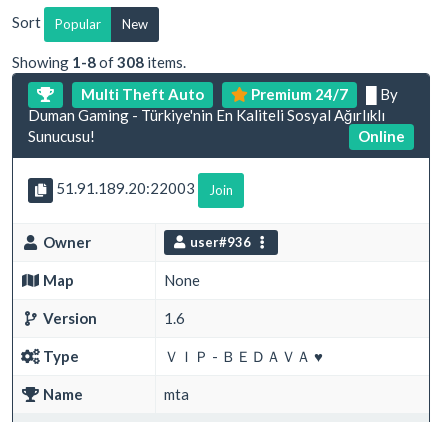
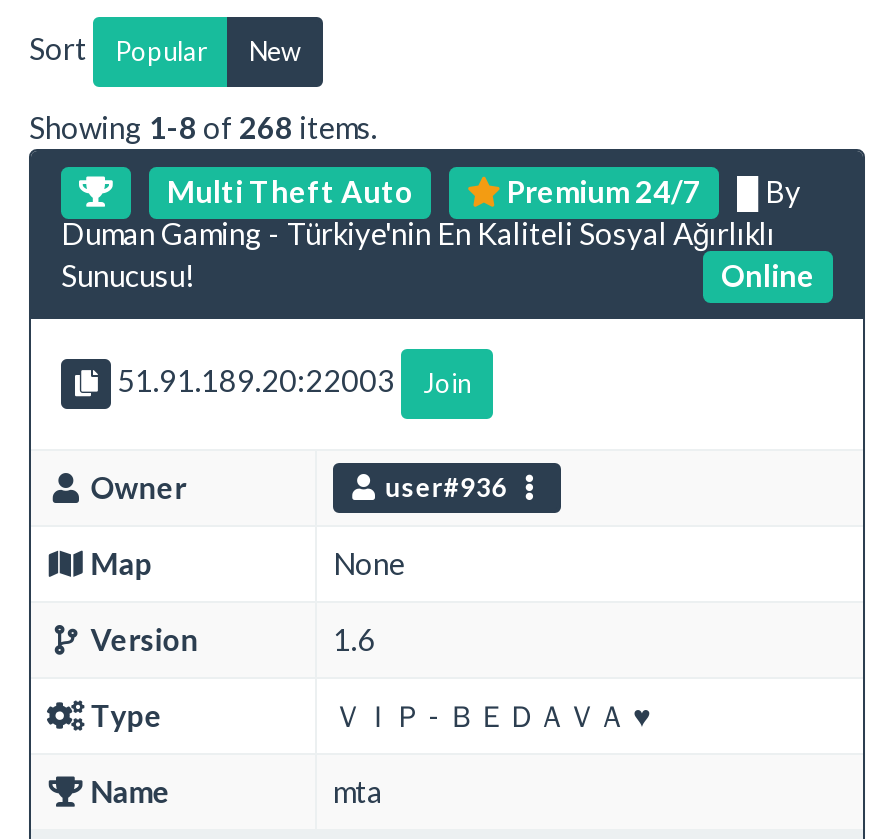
[12,53,186,71] Showing 1-8 of 308 items. -> [29,109,377,145] Showing 1-8 of 268 items.

